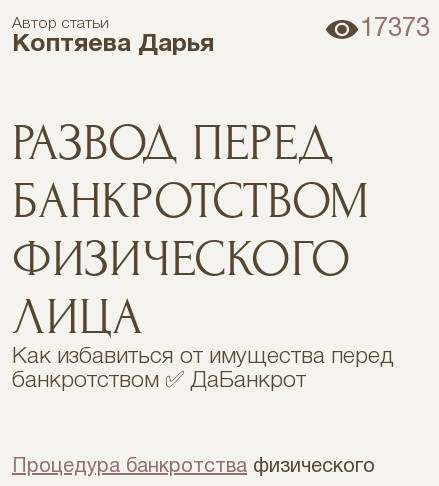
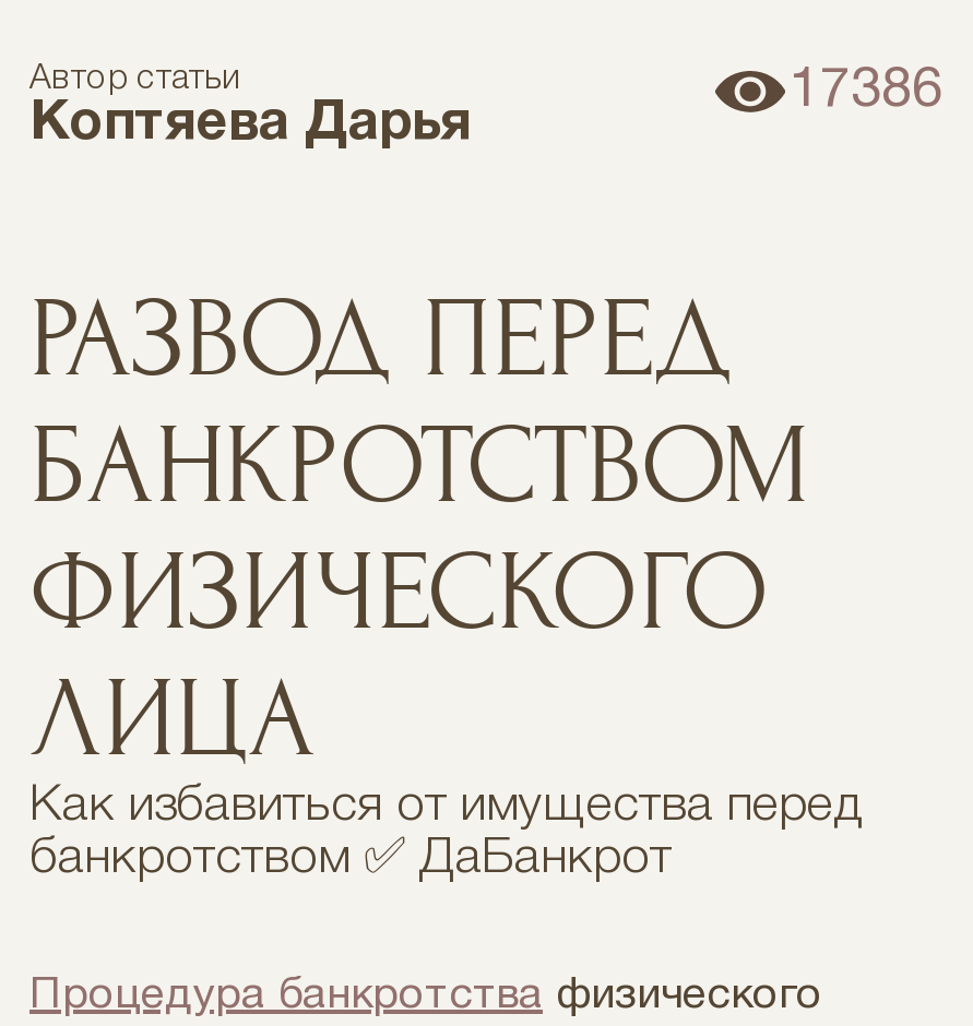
[360,18,430,41] 17373 -> [790,67,942,118] 17386

